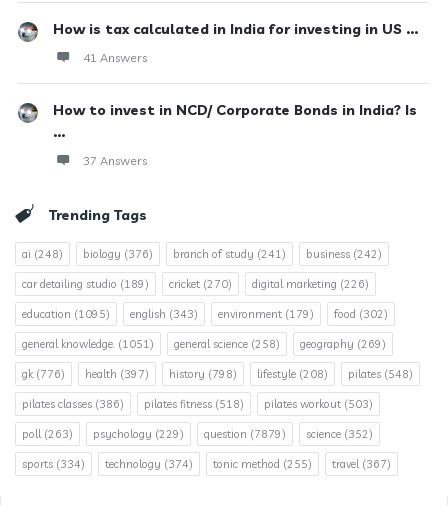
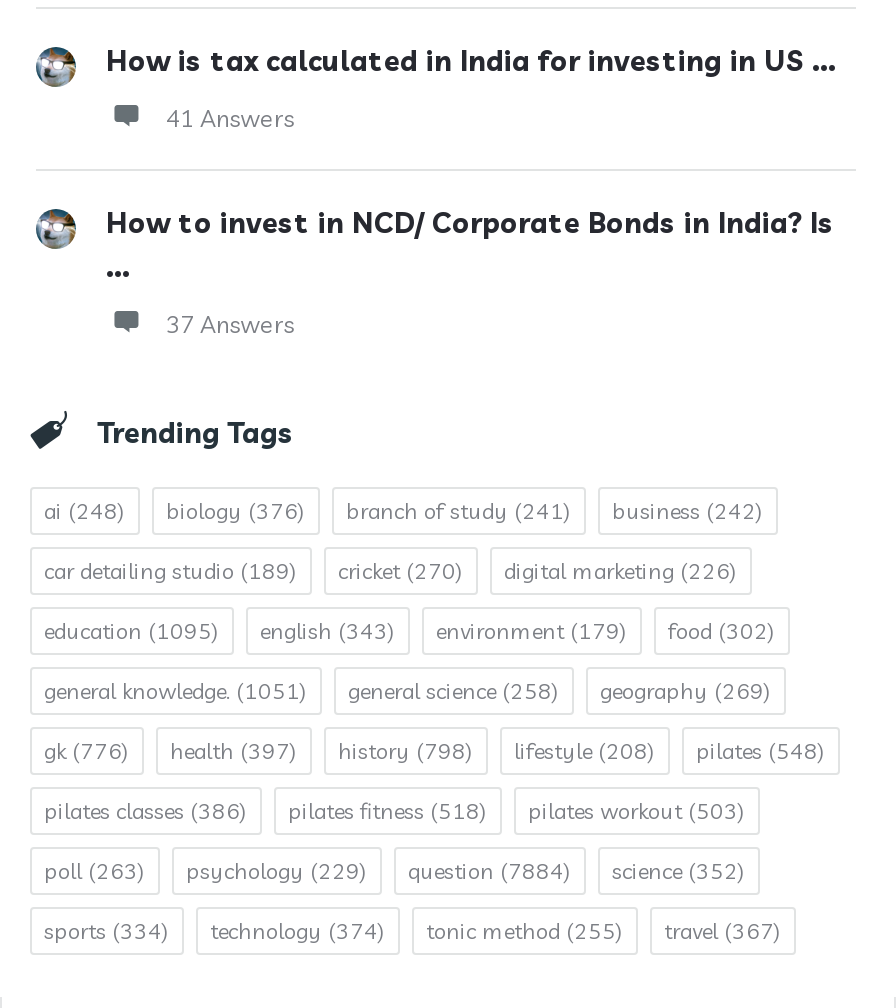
[22,427,373,441] poll (263) psychology (229) question (7879) science (352) -> [44,857,746,885] poll (263) psychology (229) question (7884) science (352)

